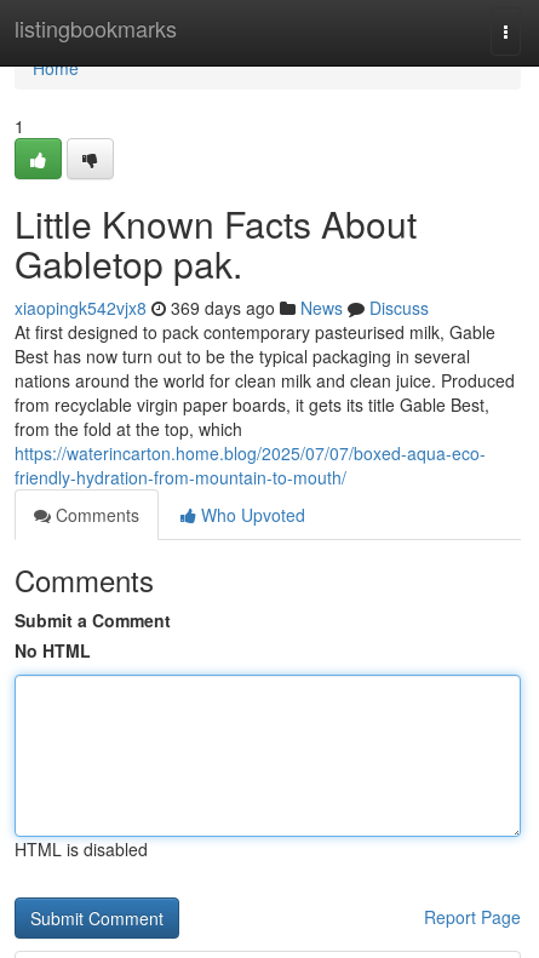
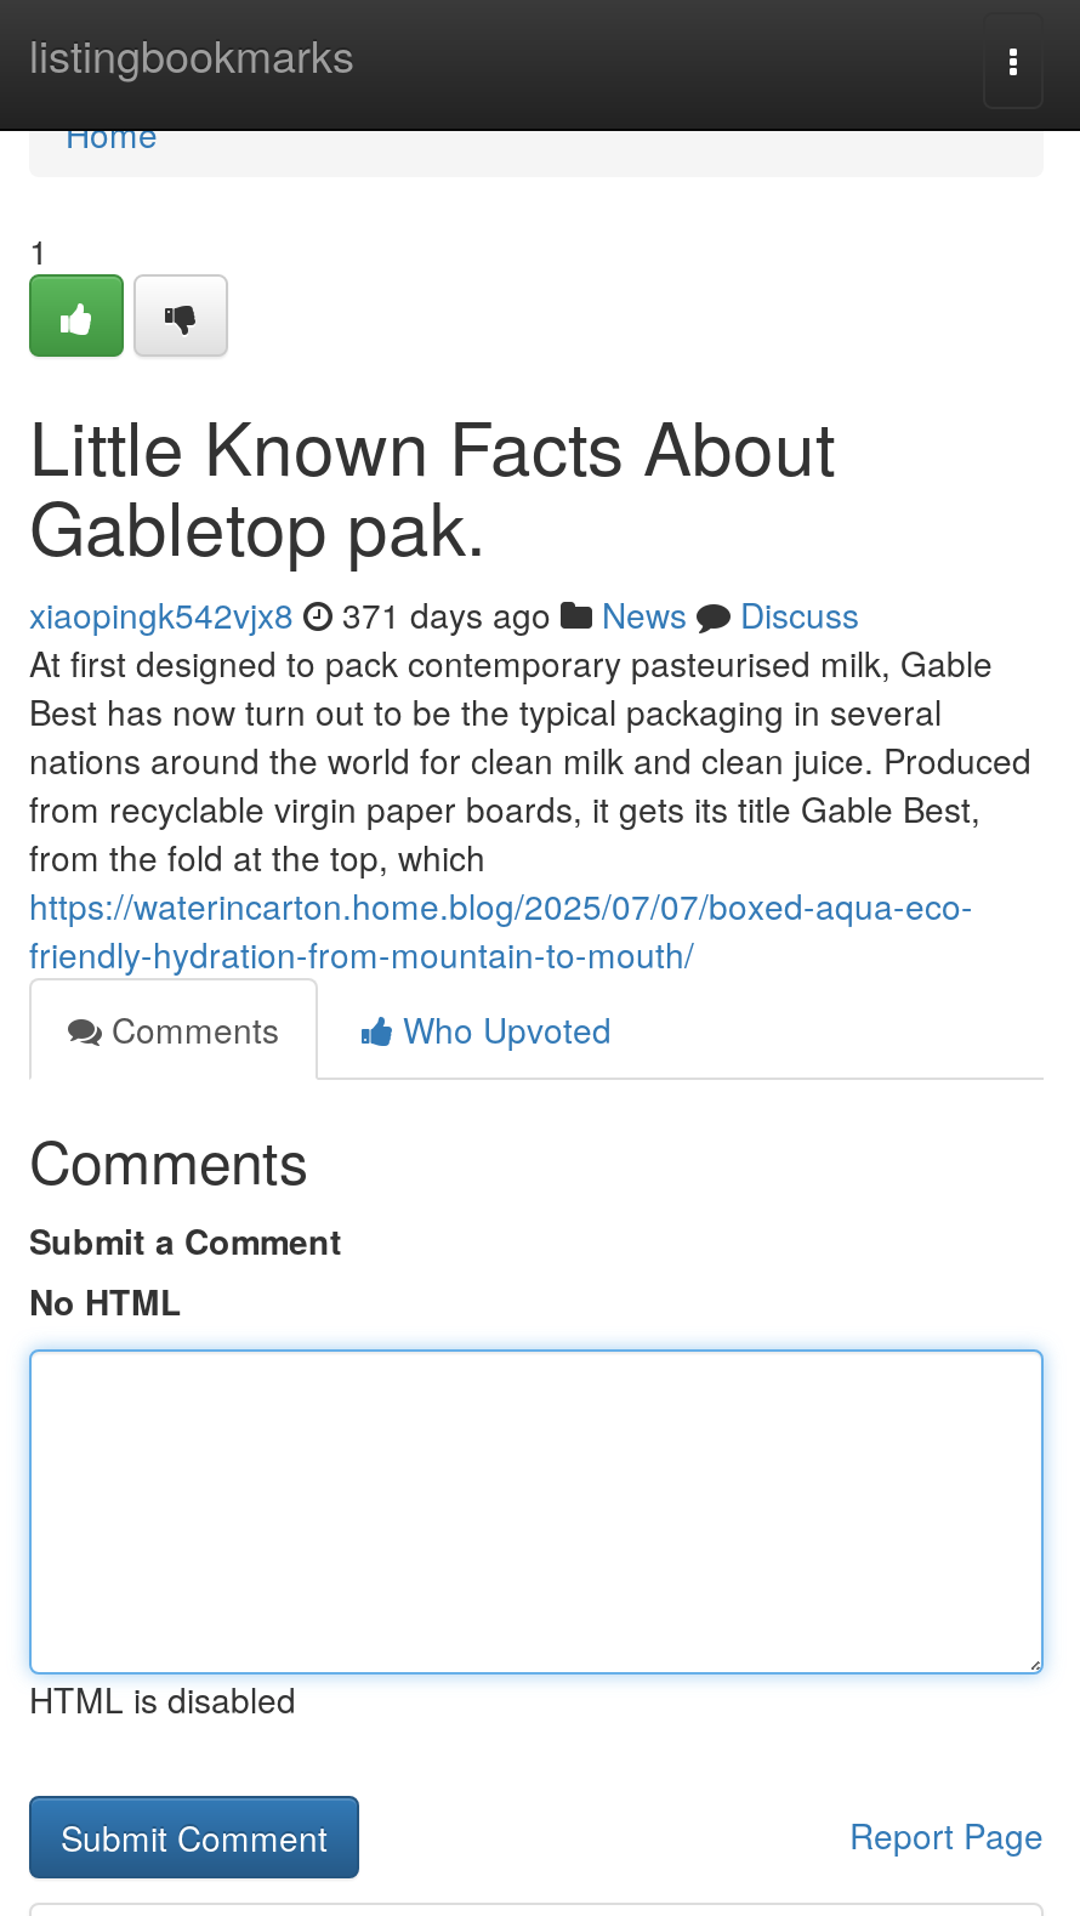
[15,296,429,320] xiaopingk542vjx8 369 days ago News Discuss -> [29,590,859,638] xiaopingk542vjx8 371 days ago News Discuss

